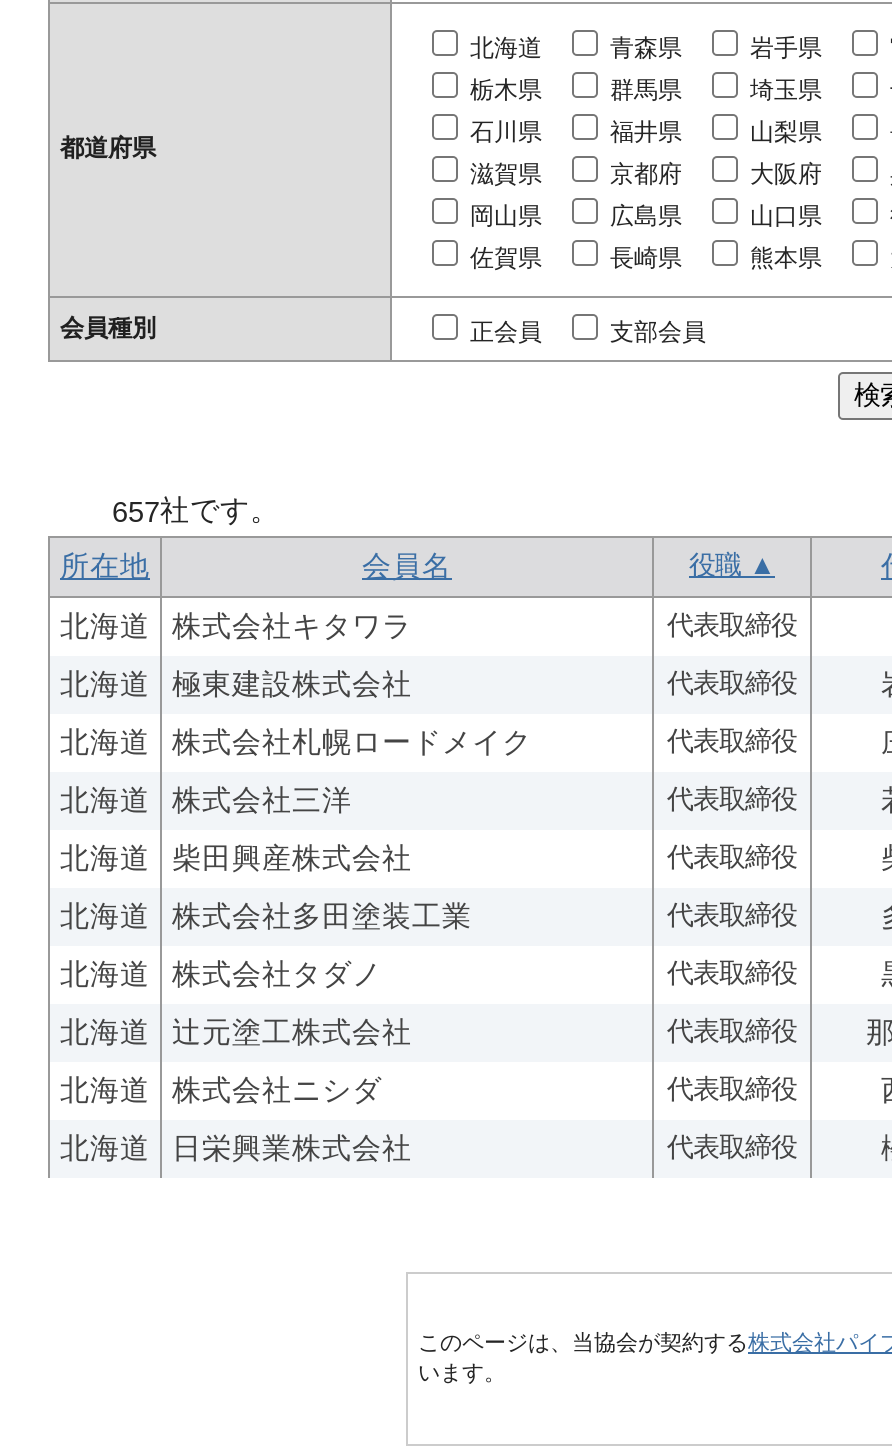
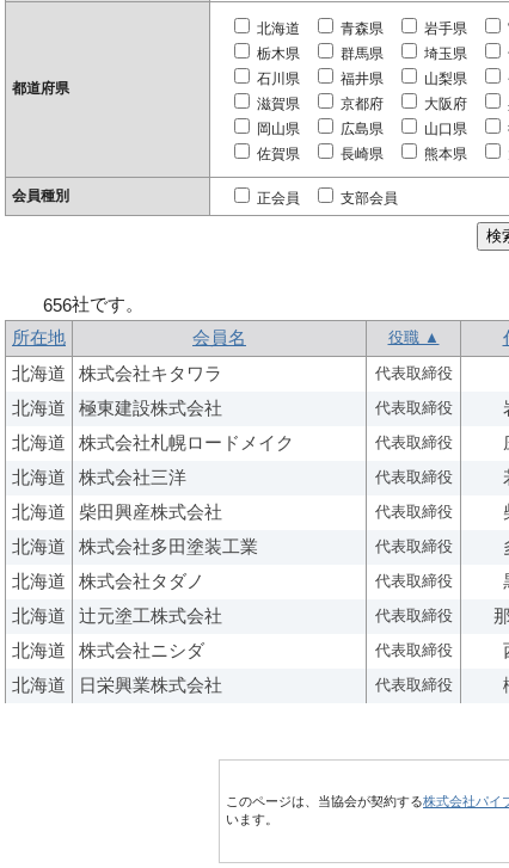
[112,494,280,528] 657社です。 -> [43,295,143,315] 656社です。

